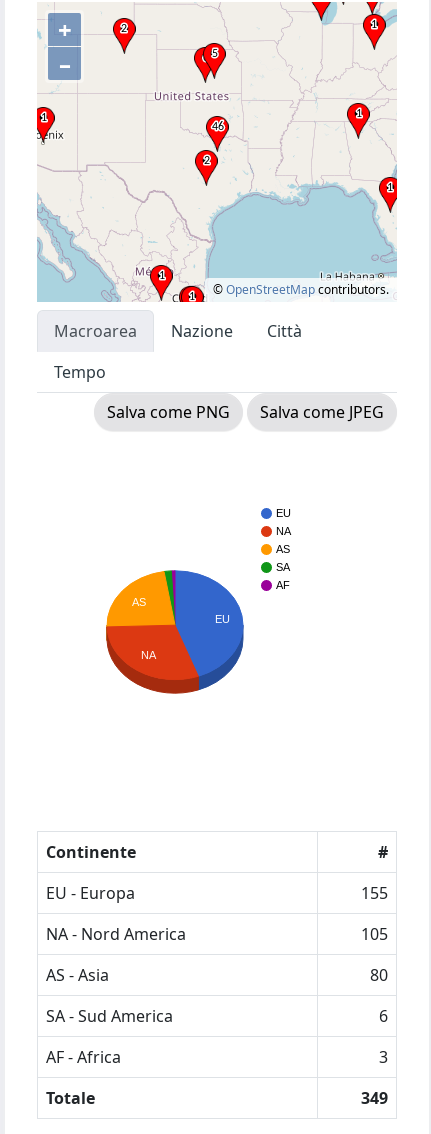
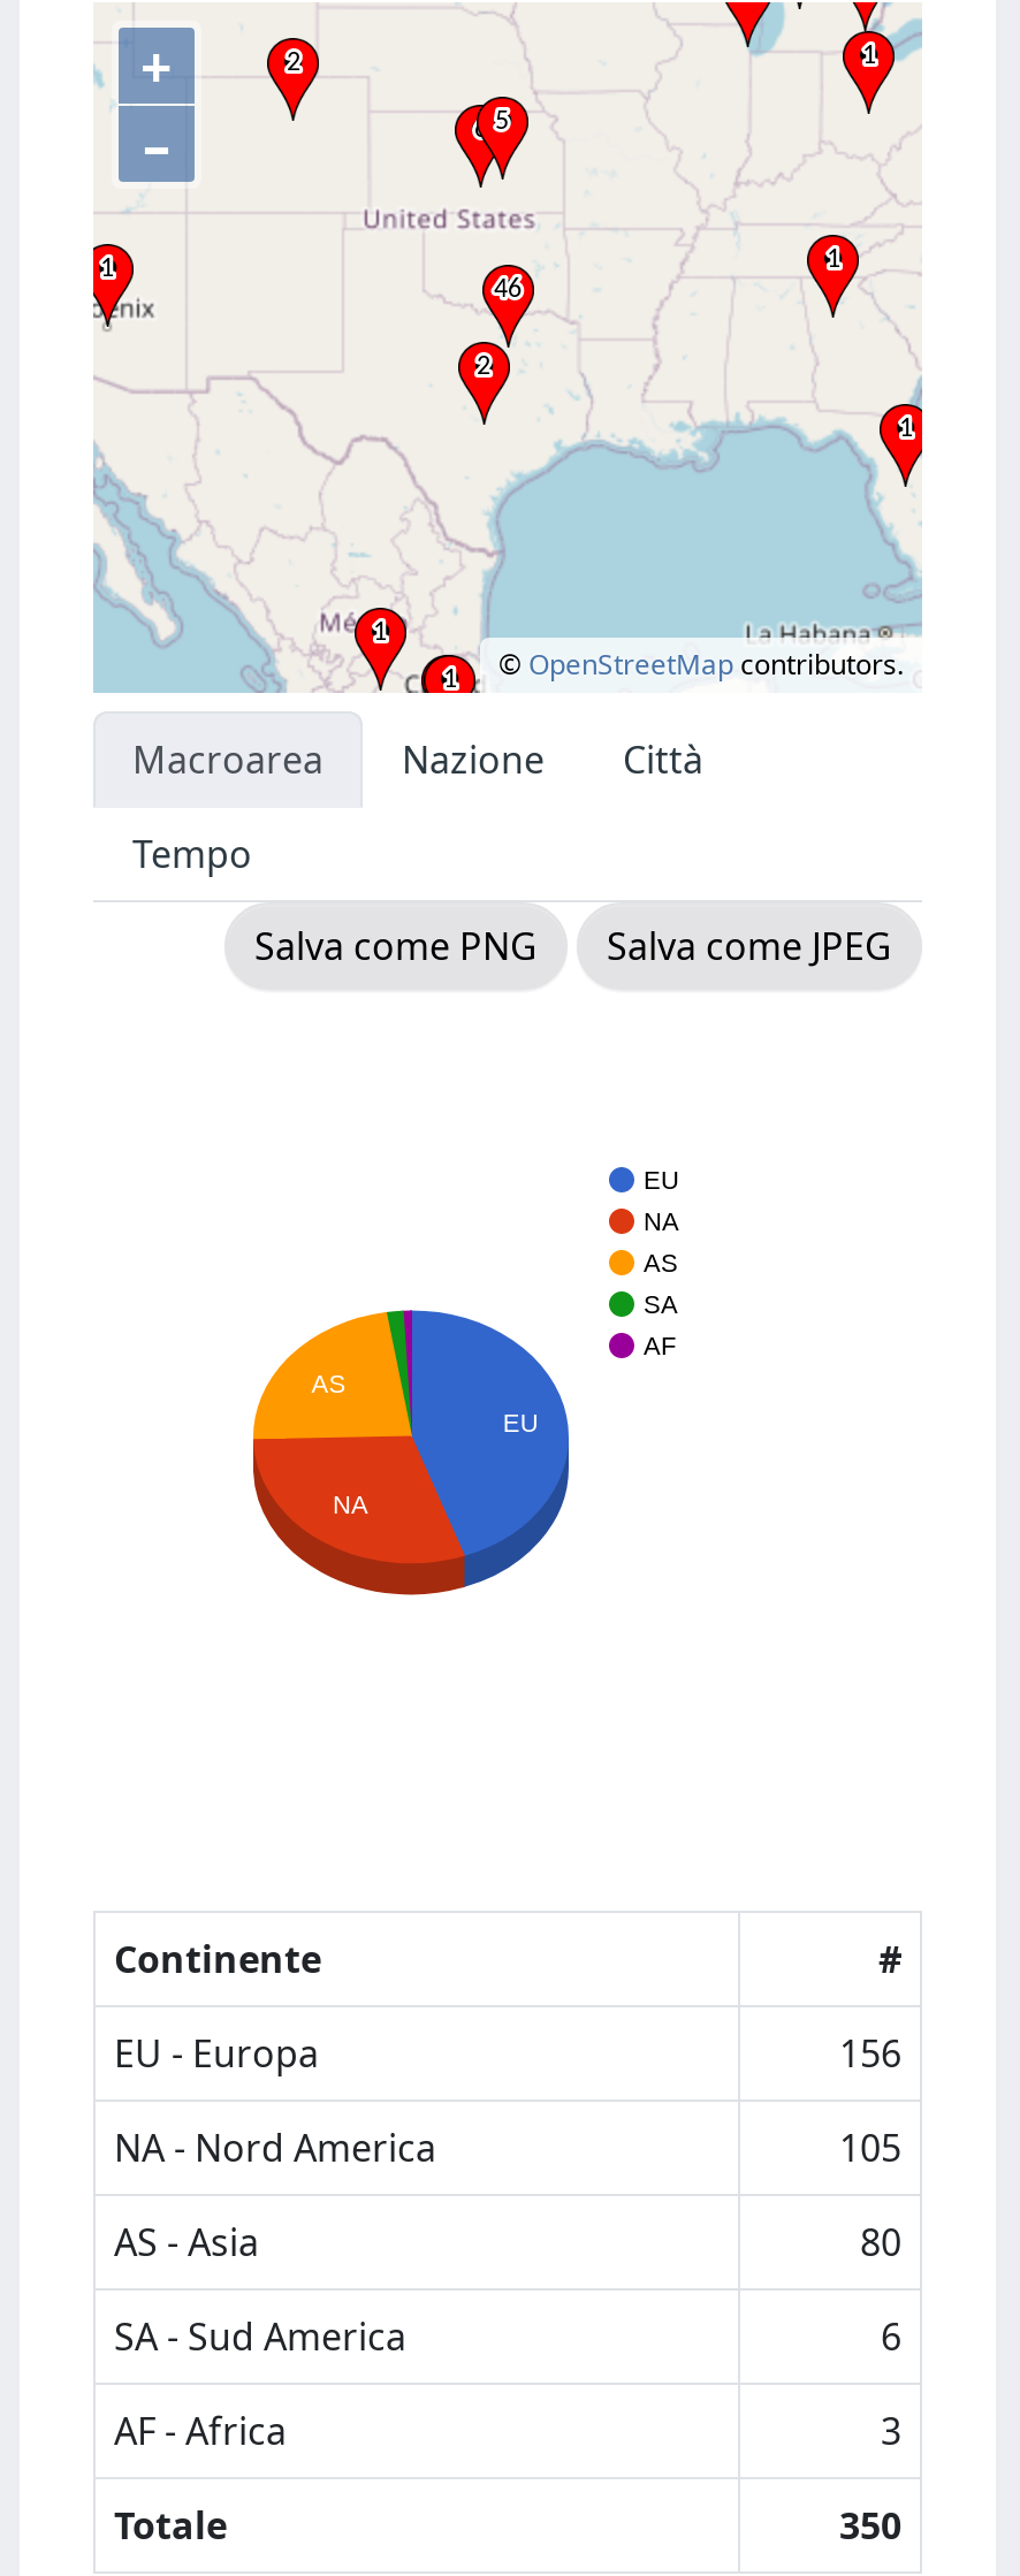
[361,882,388,904] 155 -> [839,2028,901,2079] 156
[361,1087,388,1109] 349 -> [839,2500,901,2551] 350

